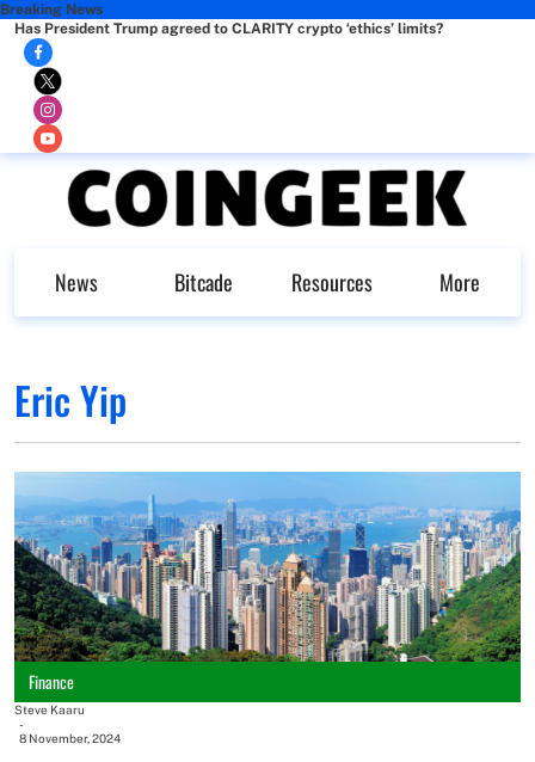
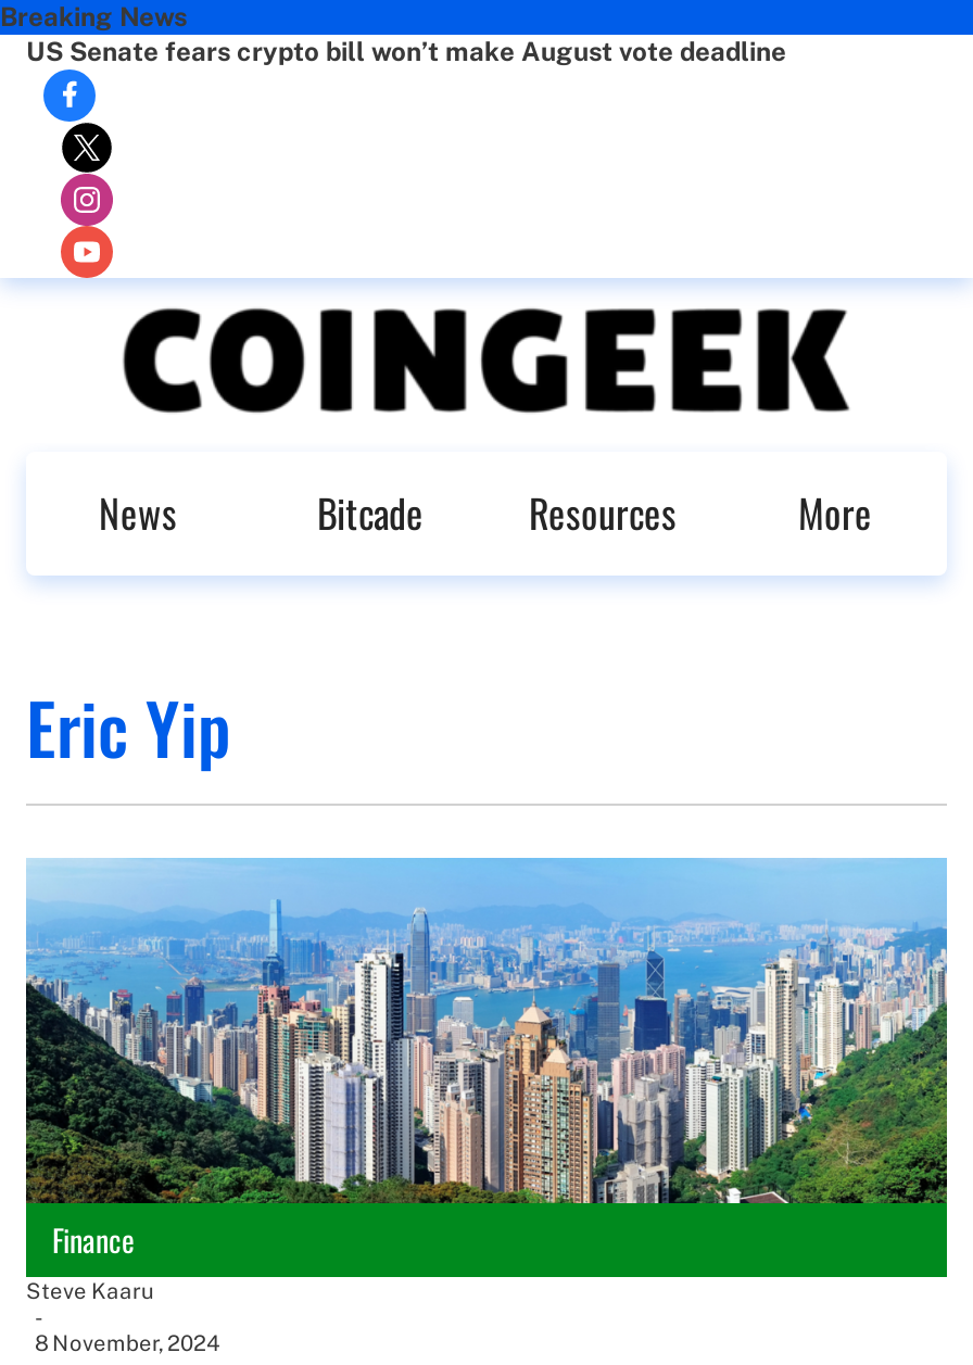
[14,20,443,37] Has President Trump agreed to CLARITY crypto ‘ethics’ limits? -> [26,37,786,67] US Senate fears crypto bill won’t make August vote deadline

